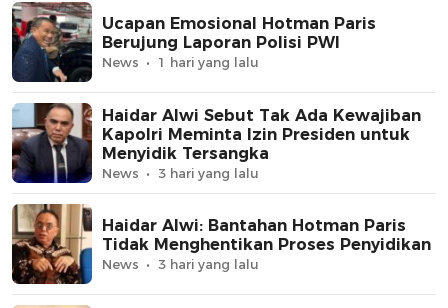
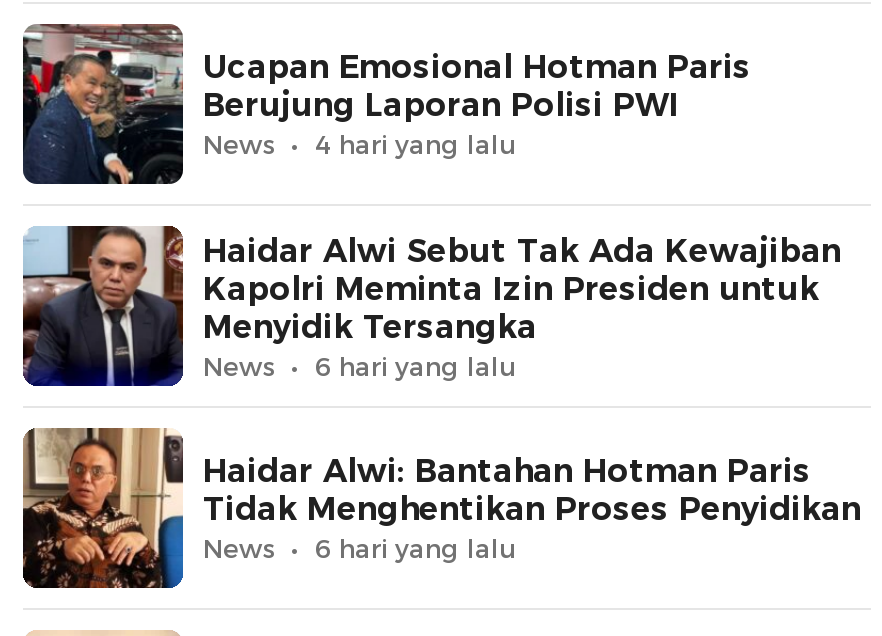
[158,54,259,70] 1 hari yang lalu -> [315,128,517,160] 4 hari yang lalu
[158,165,259,181] 3 hari yang lalu -> [315,349,517,381] 6 hari yang lalu
[158,256,259,272] 3 hari yang lalu -> [315,532,517,564] 6 hari yang lalu

